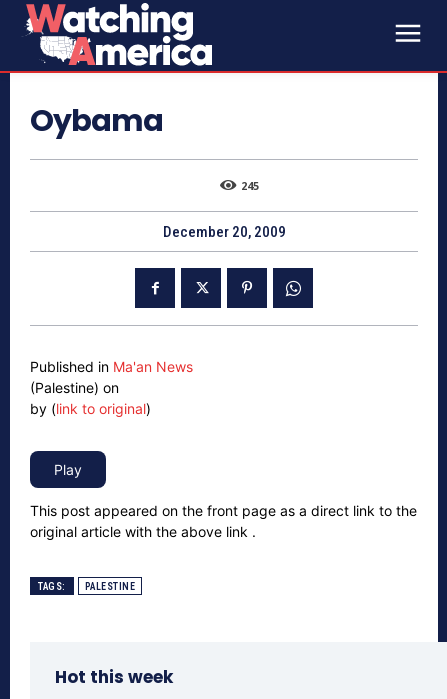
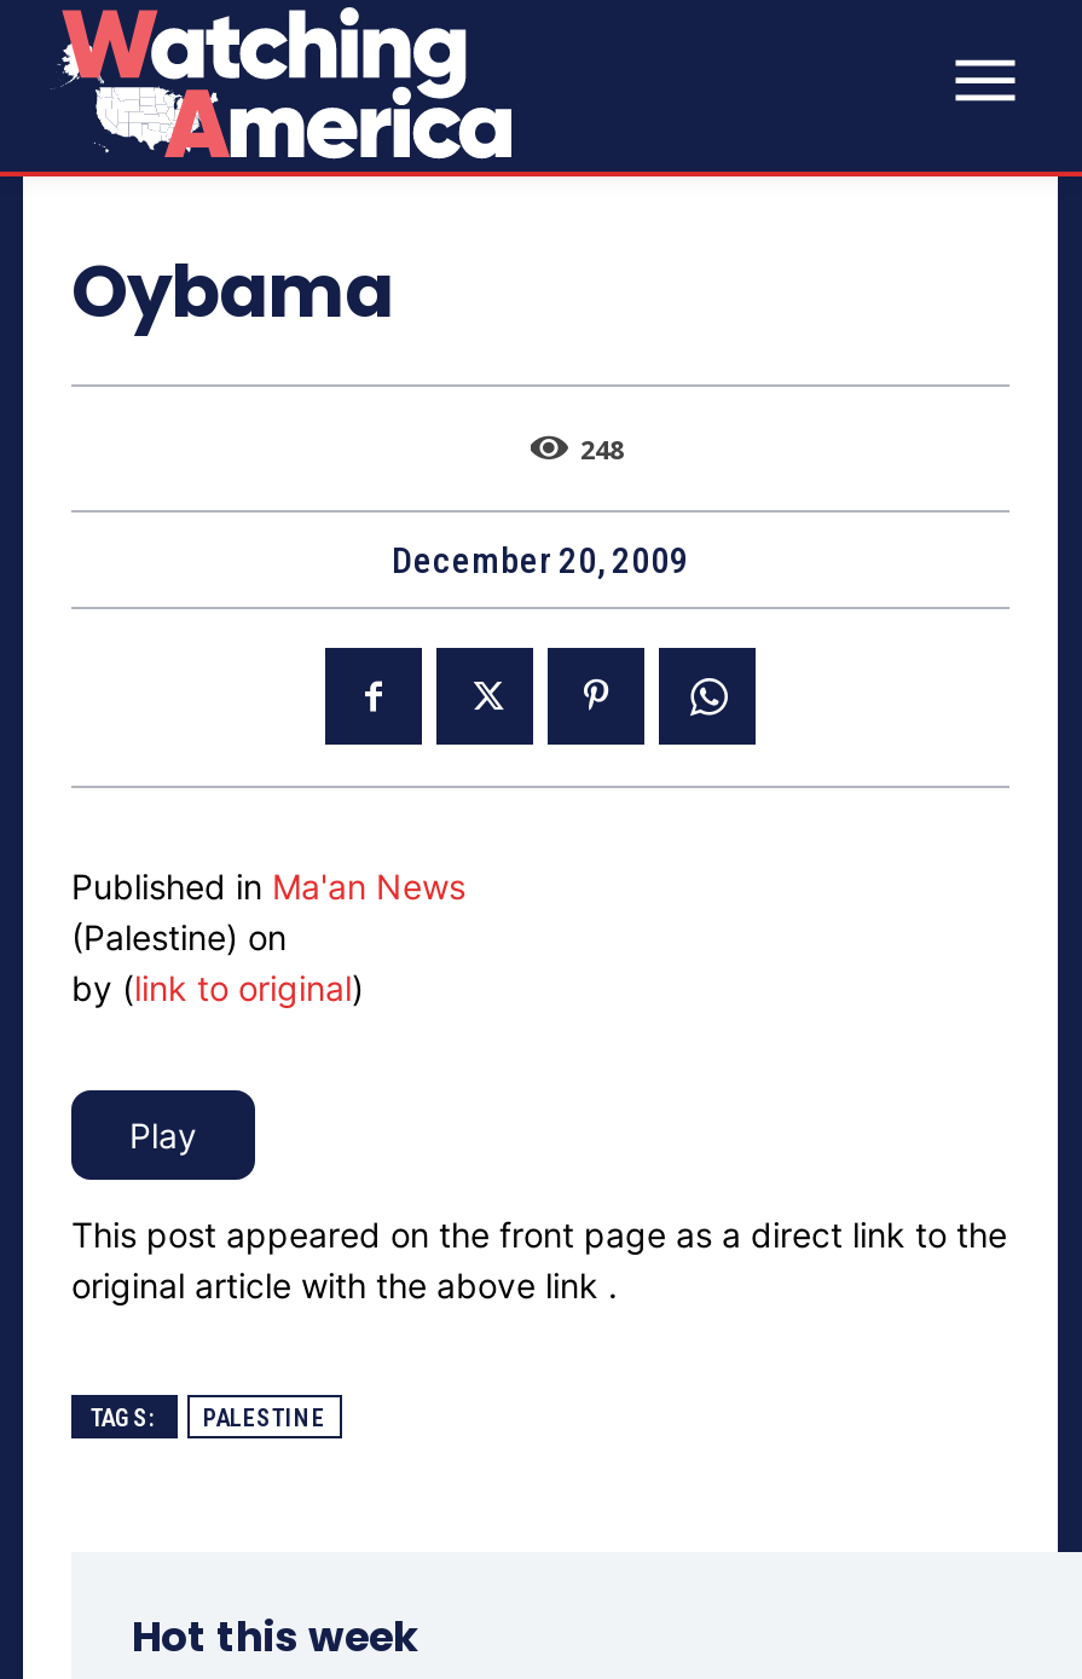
[240,178,258,193] 245 -> [580,430,624,466] 248

